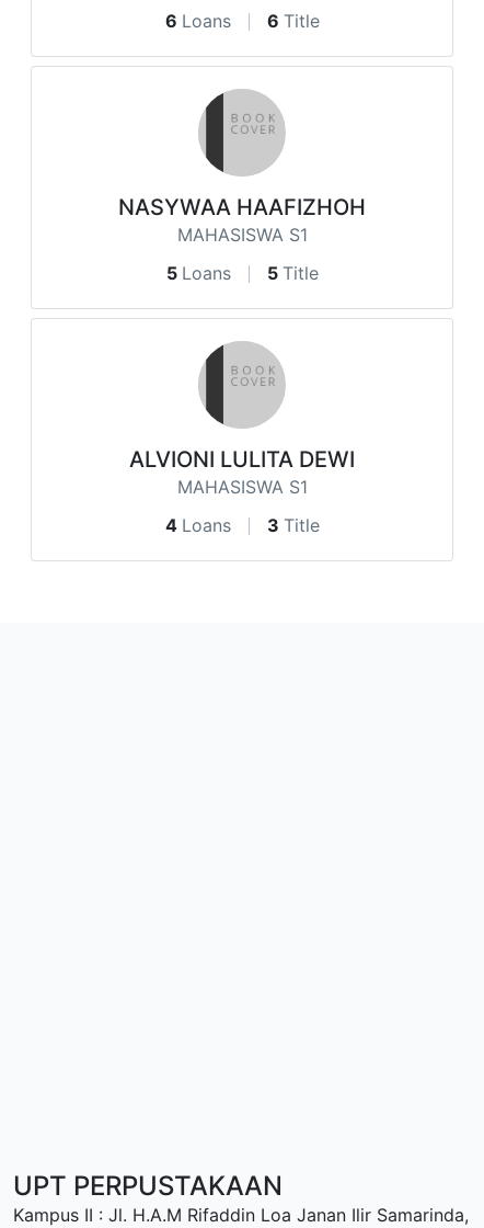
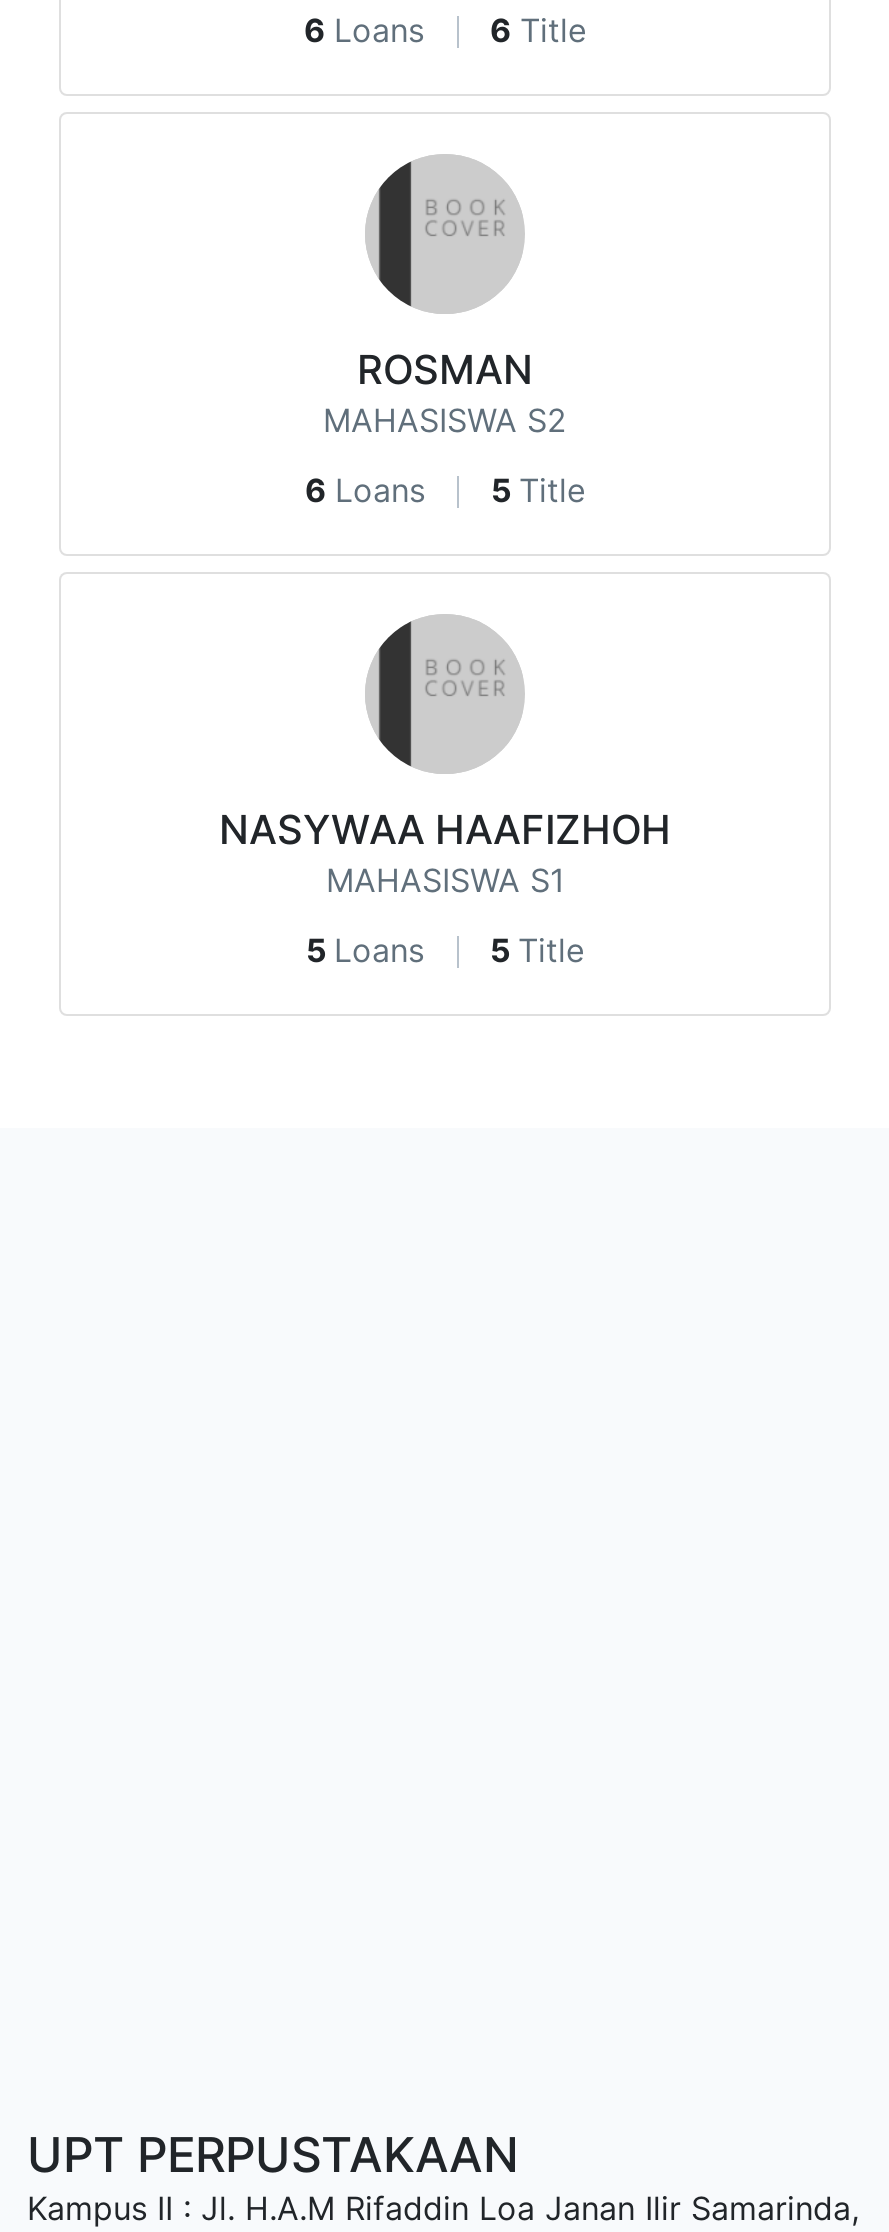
none -> [305,345,585,509] ROSMAN | MAHASISWA S2 | 6 Loans | 5 Title
moved [118,194,366,284] -> [219,805,671,969]: NASYWAA HAAFIZHOH | MAHASISWA S1 | 5 Loans | 5 Title
[129,446,355,536] ALVIONI LULITA DEWI | MAHASISWA S1 | 4 Loans | 3 Title -> none

